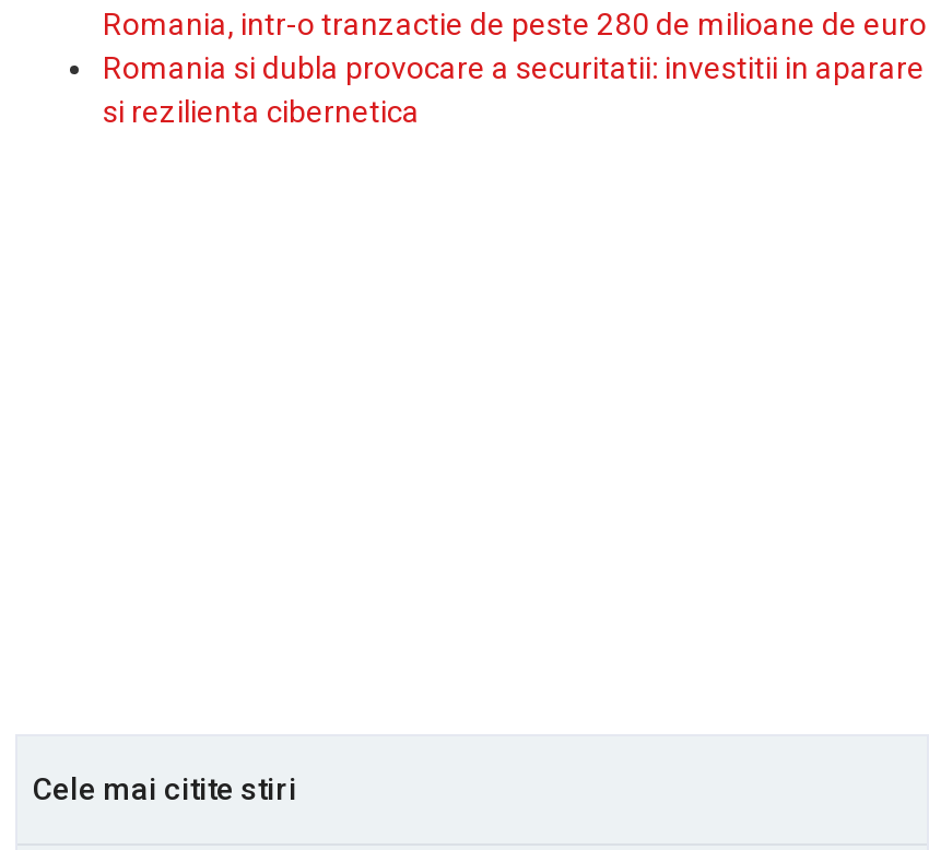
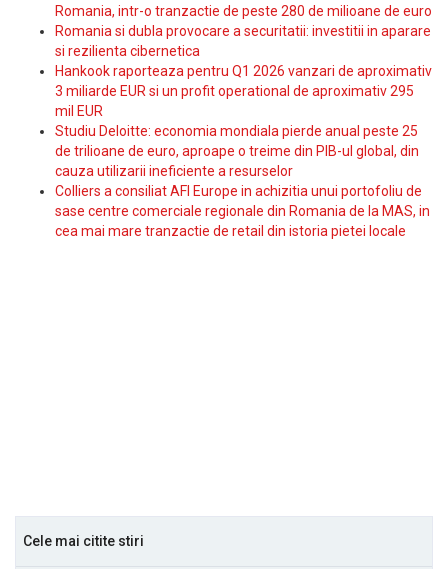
none -> [55,63,432,239] Hankook raporteaza pentru Q1 2026 vanzari de aproximativ | 3 miliarde EUR si un profit operational de aproximativ 295 | mil EUR | Studiu Deloitte: economia mondiala pierde anual peste 25 | de trilioane de euro, aproape o treime din PIB-ul global, din | cauza utilizarii ineficiente a resurselor | Colliers a consiliat AFI Europe in achizitia unui portofoliu de | sase centre comerciale regionale din Romania de la MAS, in | cea mai mare tranzactie de retail din istoria pietei locale

